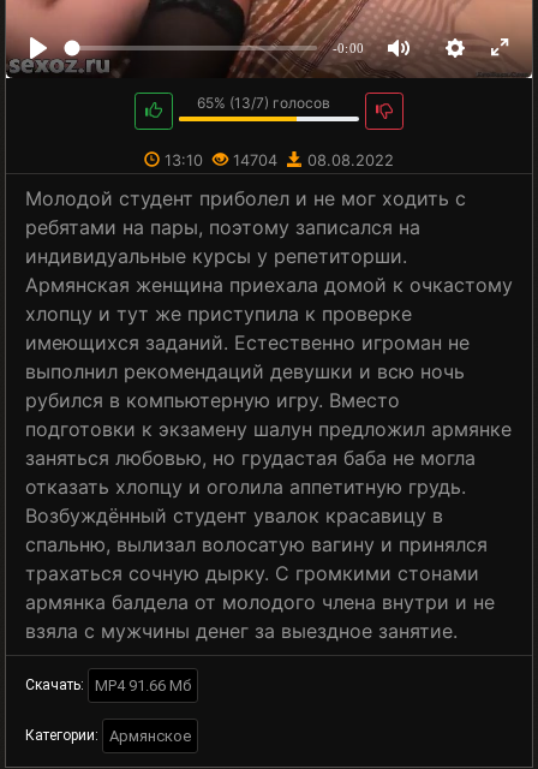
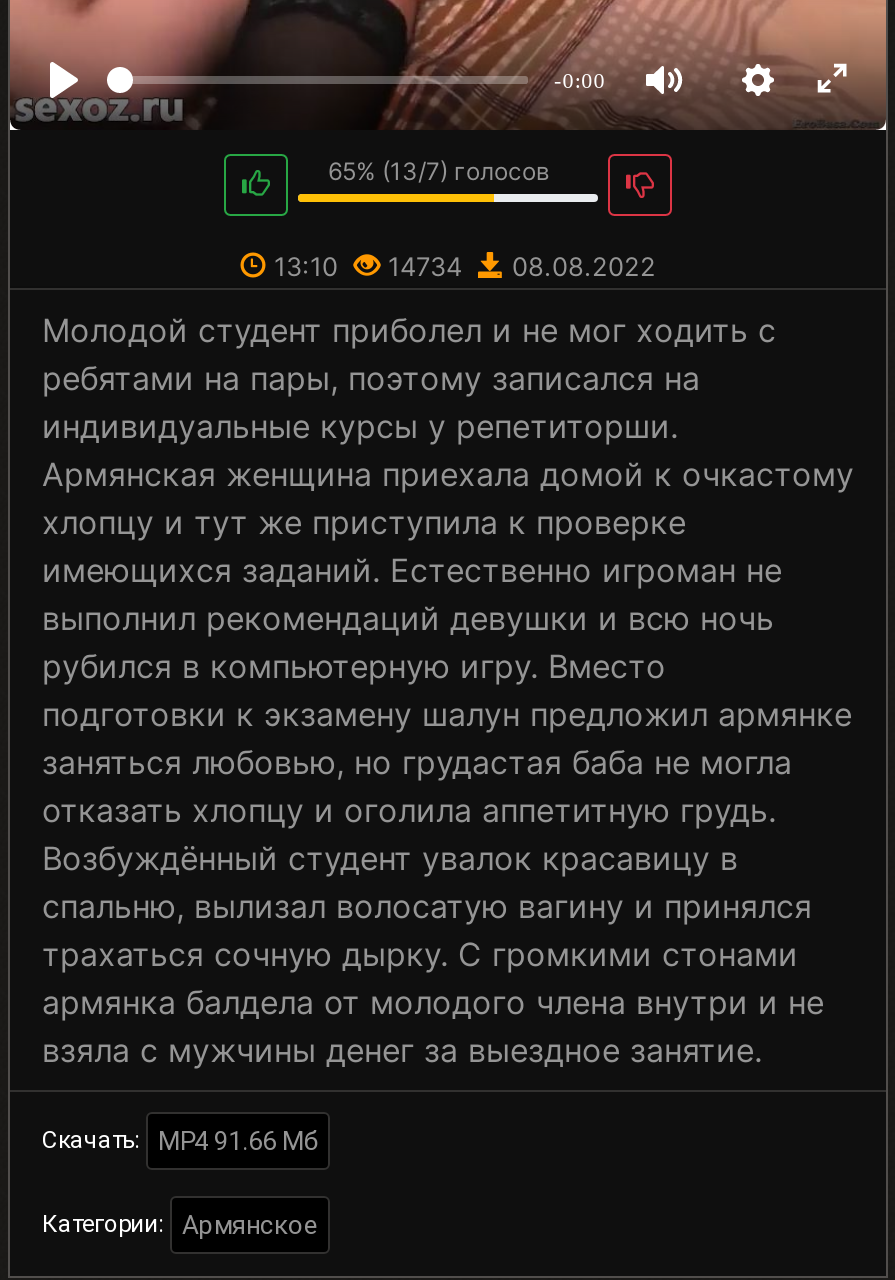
[160,152,394,170] 13:10 14704 08.08.2022 -> [266,253,656,283] 13:10 14734 08.08.2022

